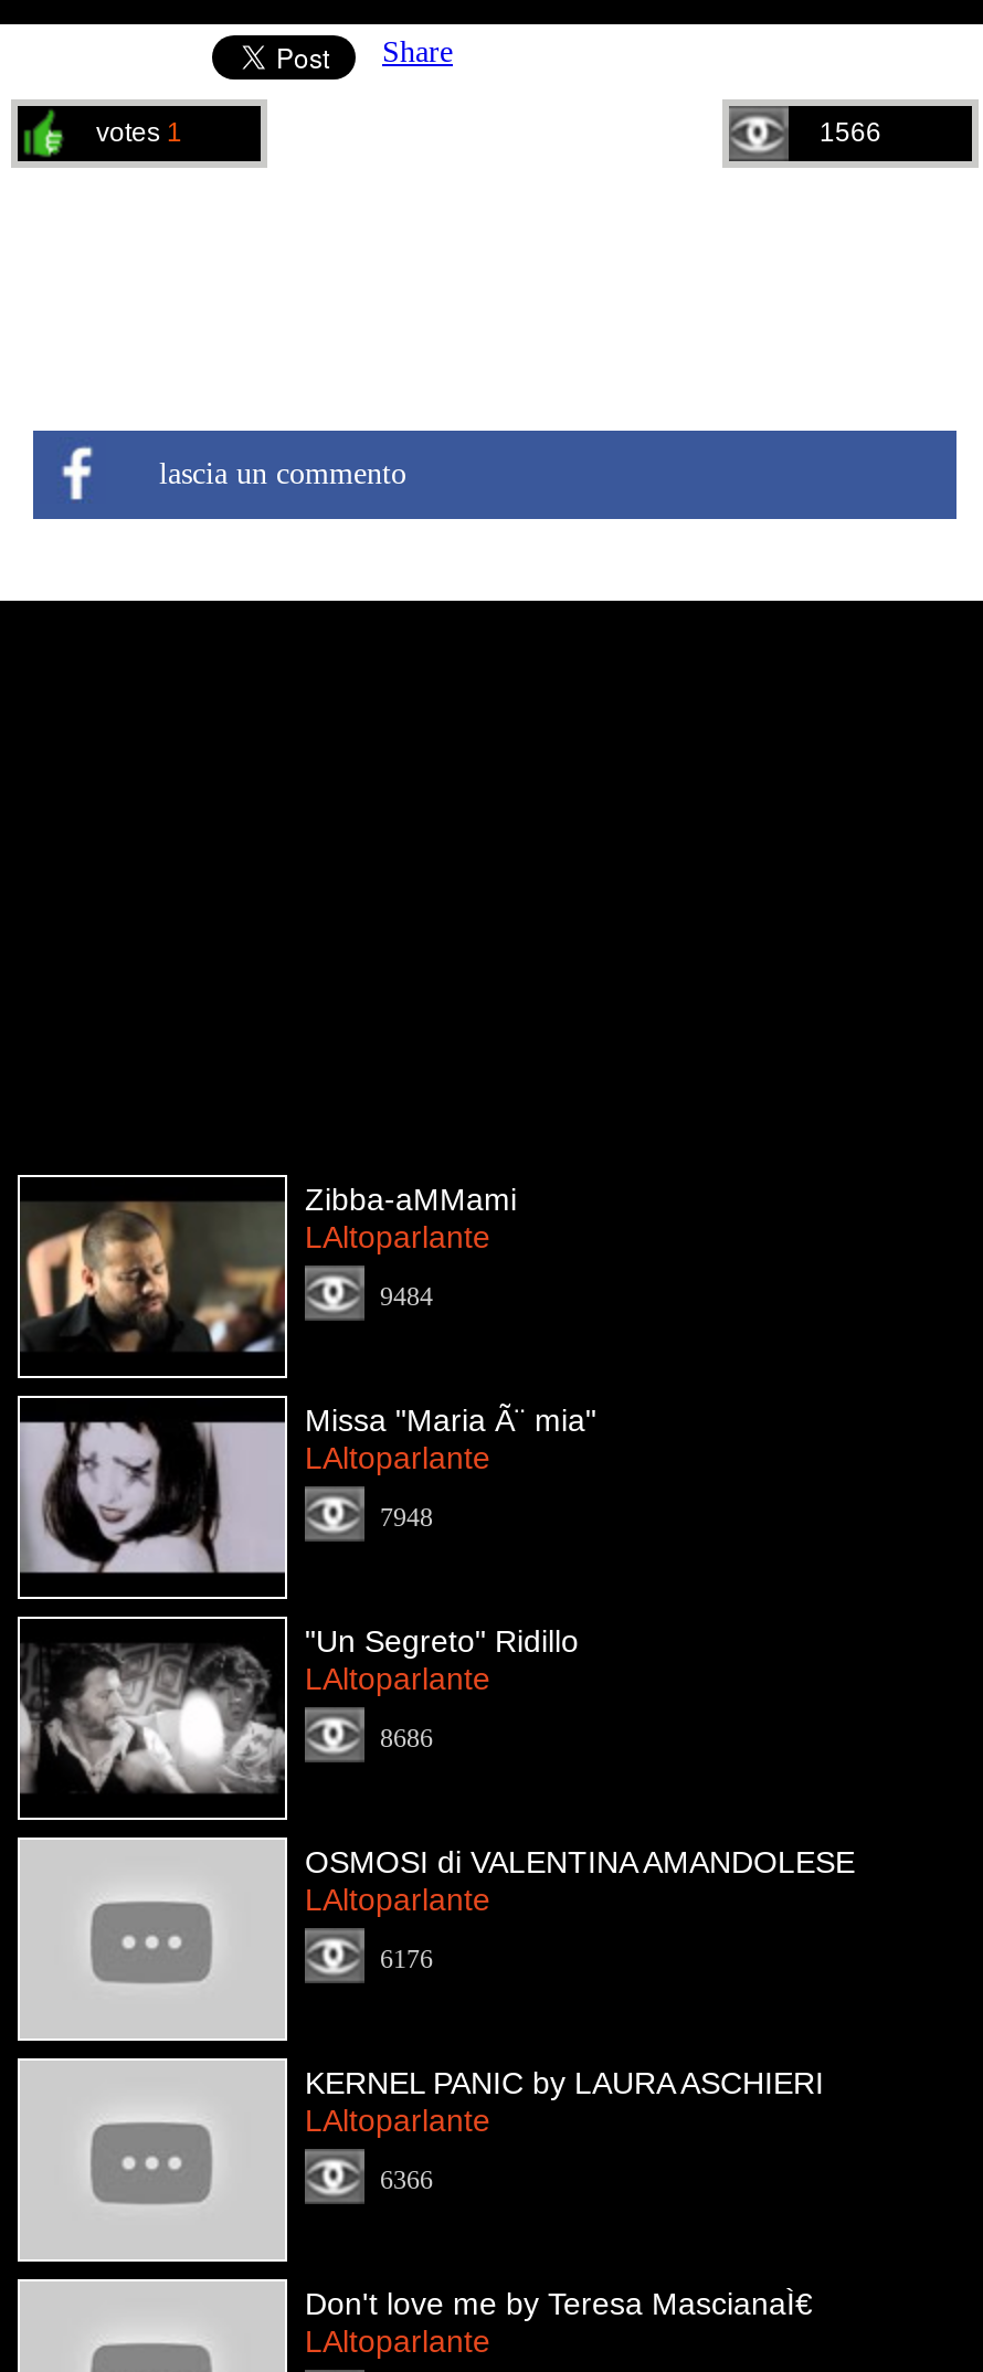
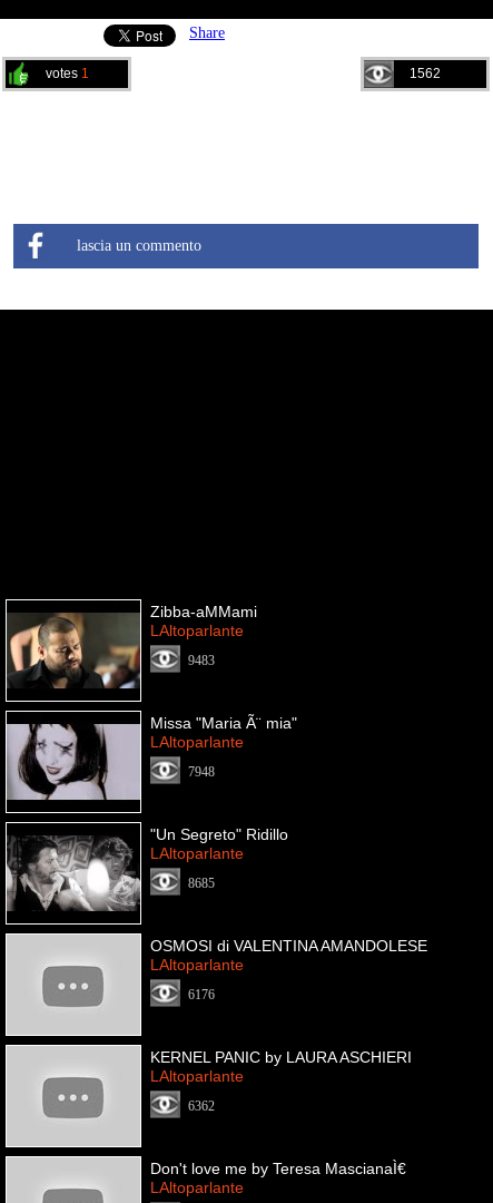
[820,117,881,148] 1566 -> [410,66,441,81] 1562
[380,1281,433,1312] 9484 -> [188,653,215,668] 9483
[380,1723,433,1754] 8686 -> [188,876,215,891] 8685
[380,2164,433,2195] 6366 -> [188,1098,215,1114] 6362

